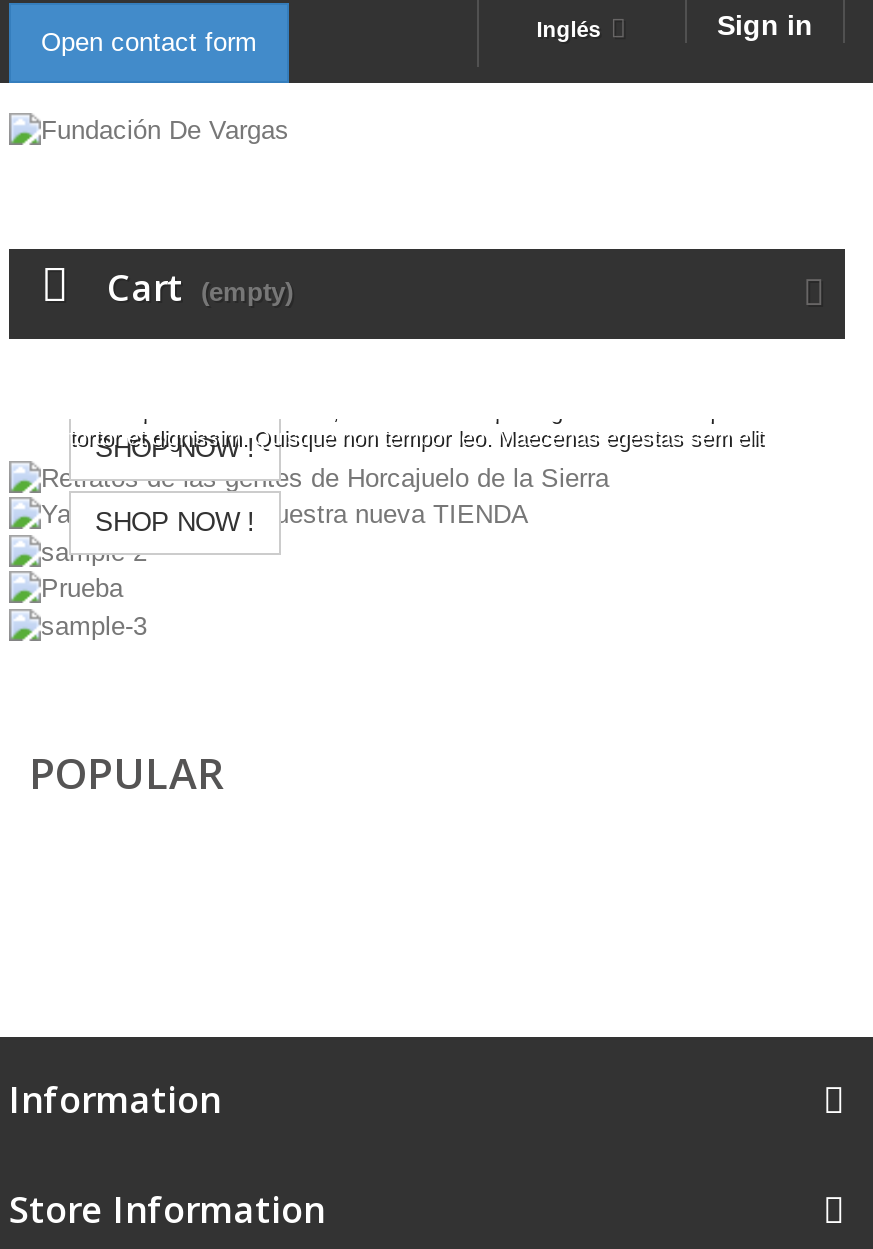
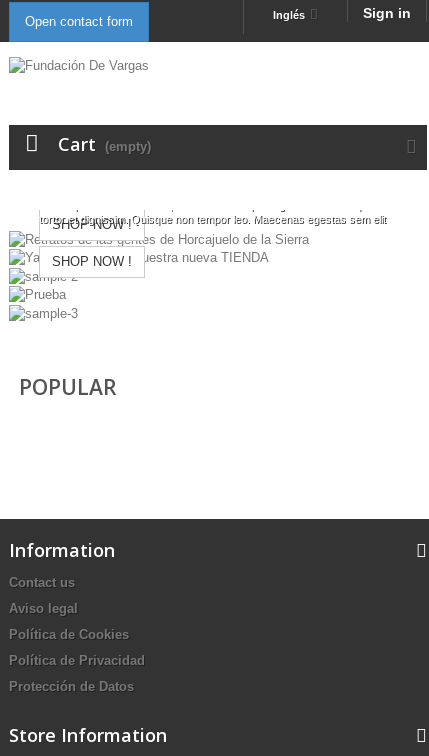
none -> [9,575,145,694] Contact us | Aviso legal | Política de Cookies | Política de Privacidad | Protección de Datos

